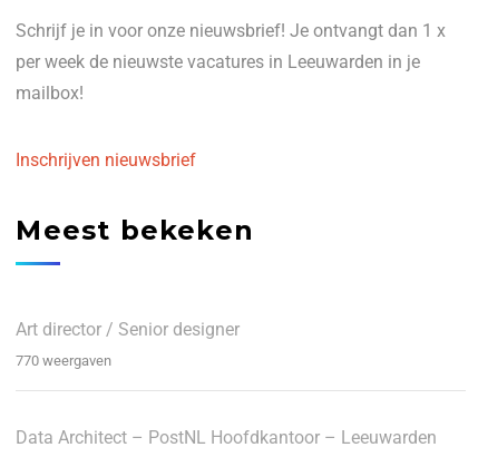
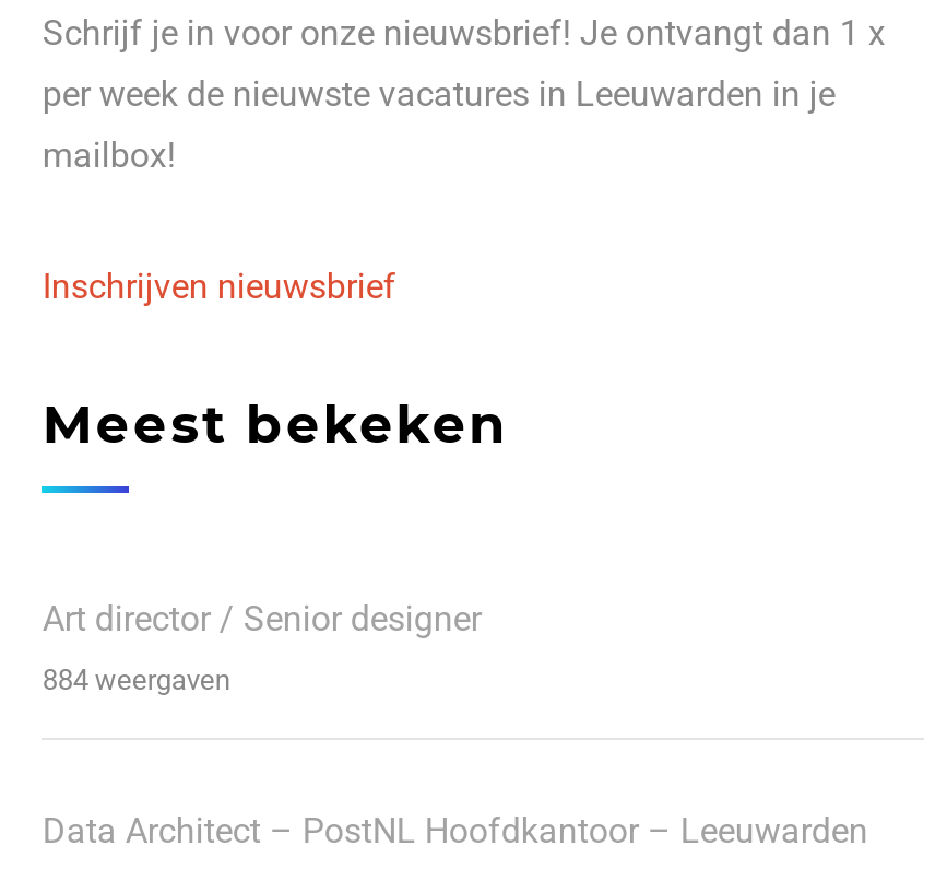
[16,352,112,369] 770 weergaven -> [42,664,230,696] 884 weergaven

